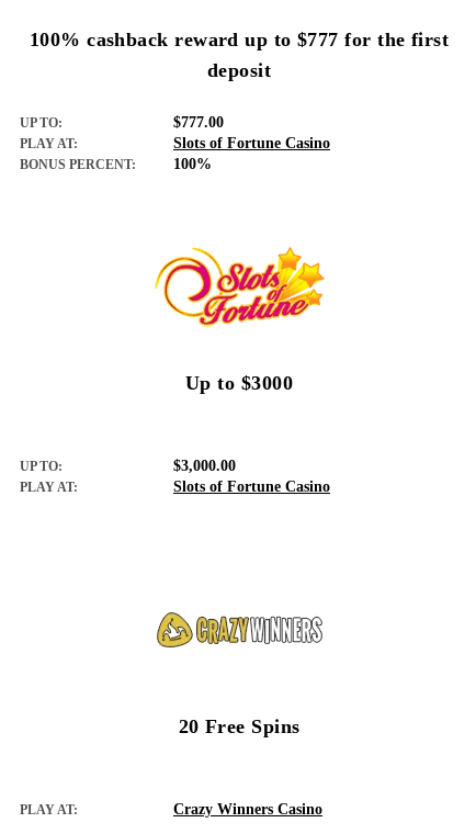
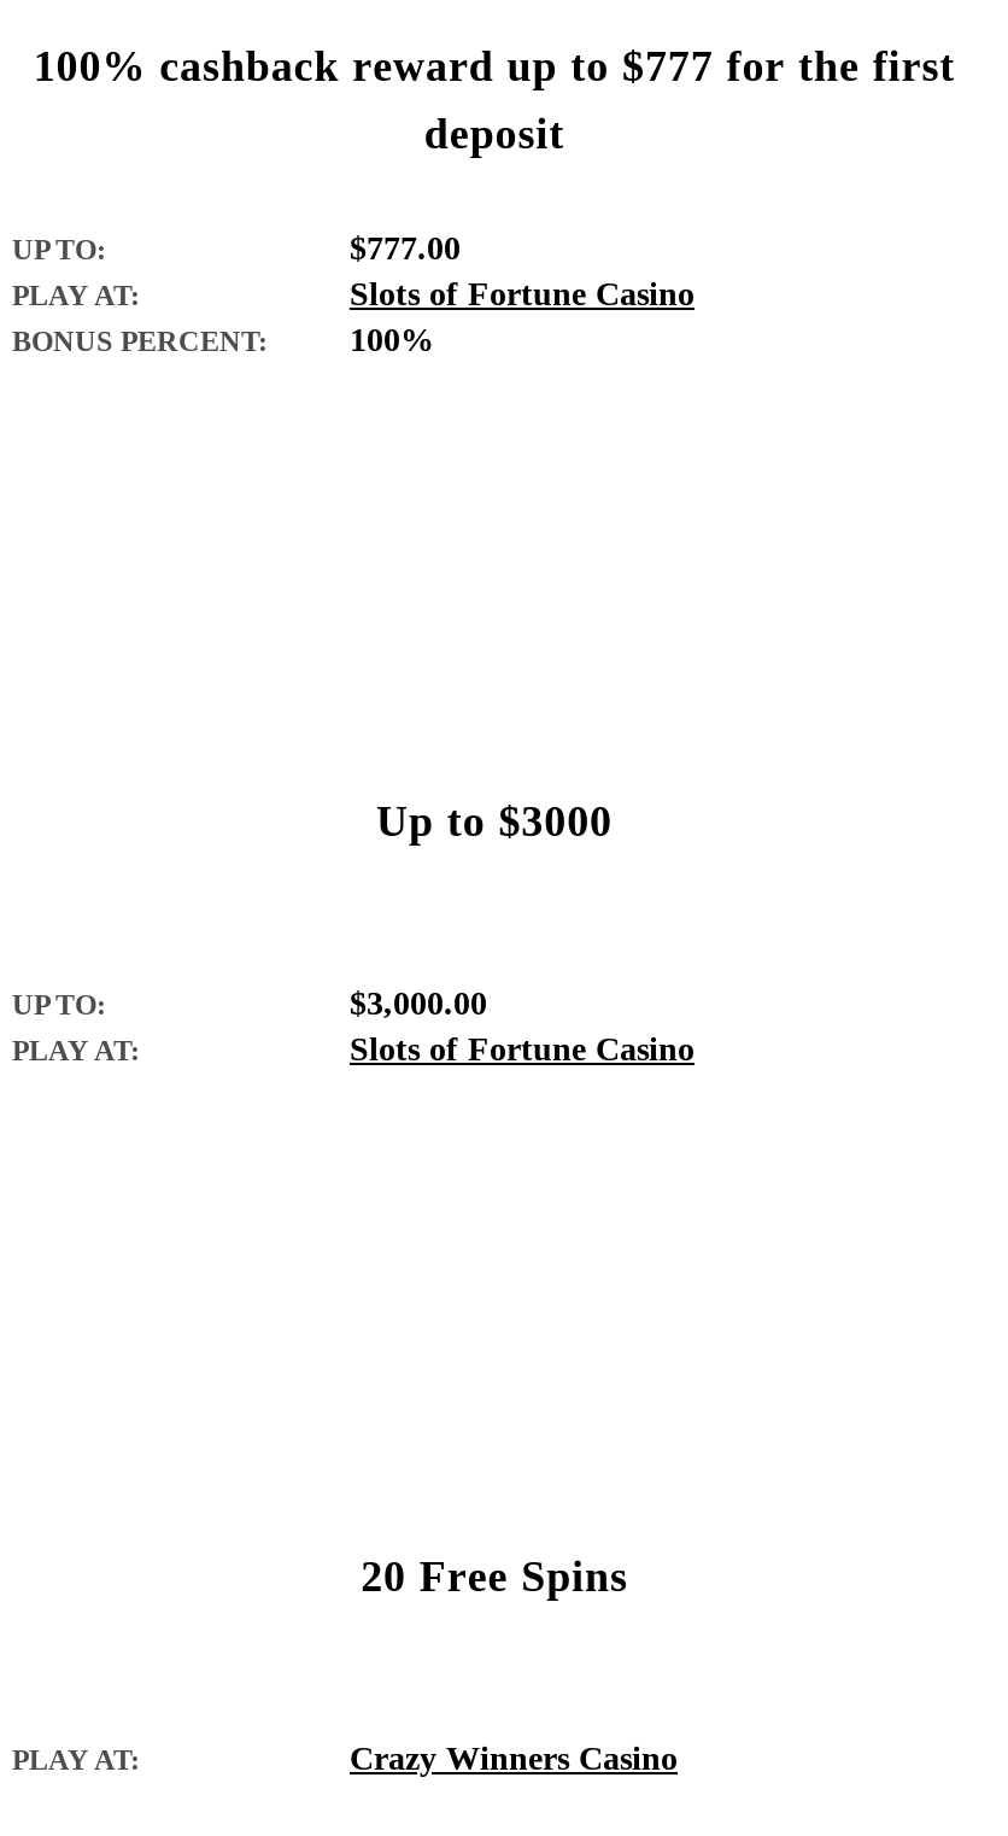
[154,246,326,328] [image] -> none
[156,611,324,649] [image] -> none

